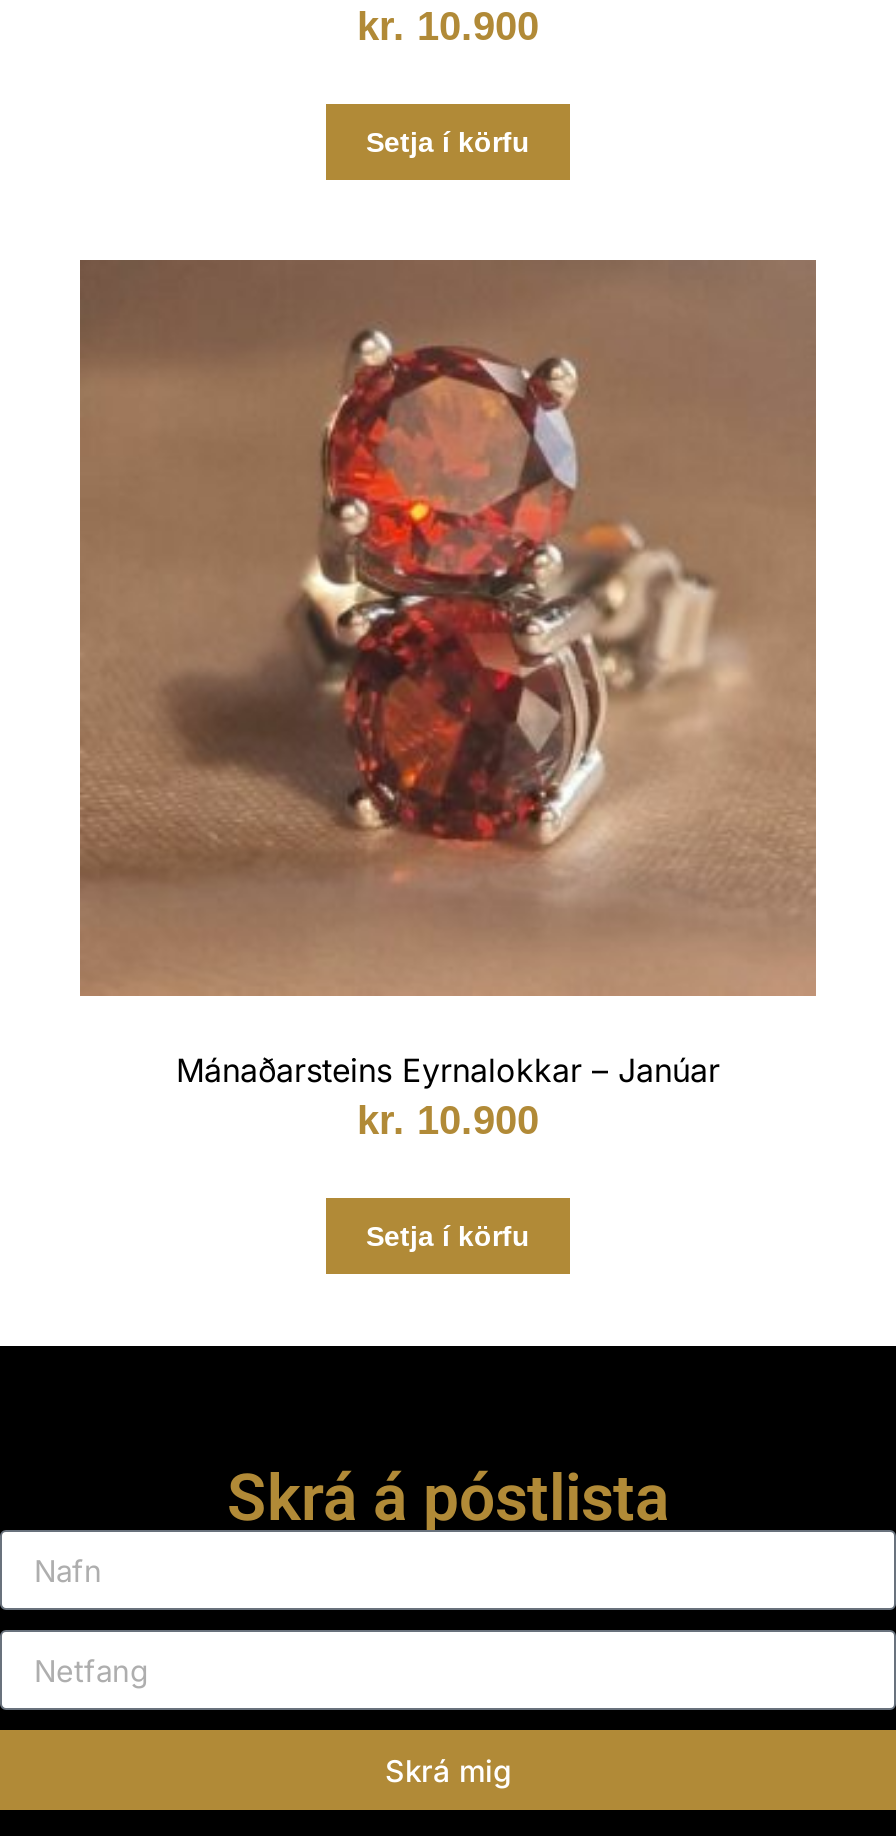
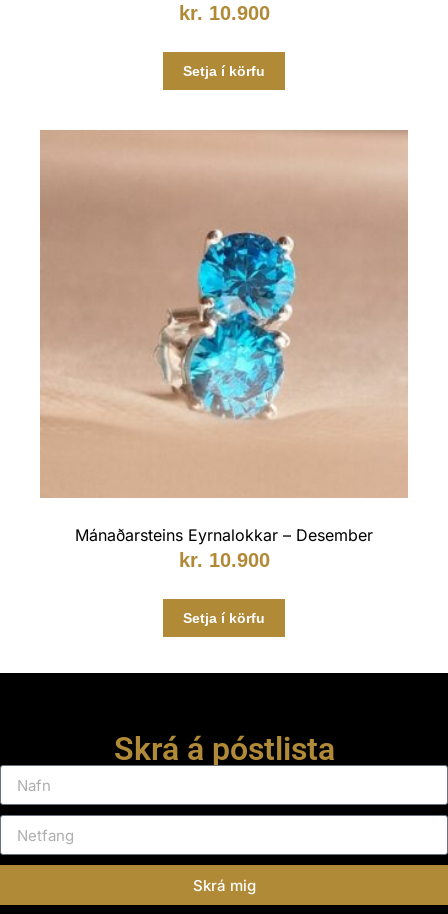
[80,260,816,1090] [image] | Mánaðarsteins Eyrnalokkar – Janúar -> [40,130,408,545] [image] | Mánaðarsteins Eyrnalokkar – Desember

